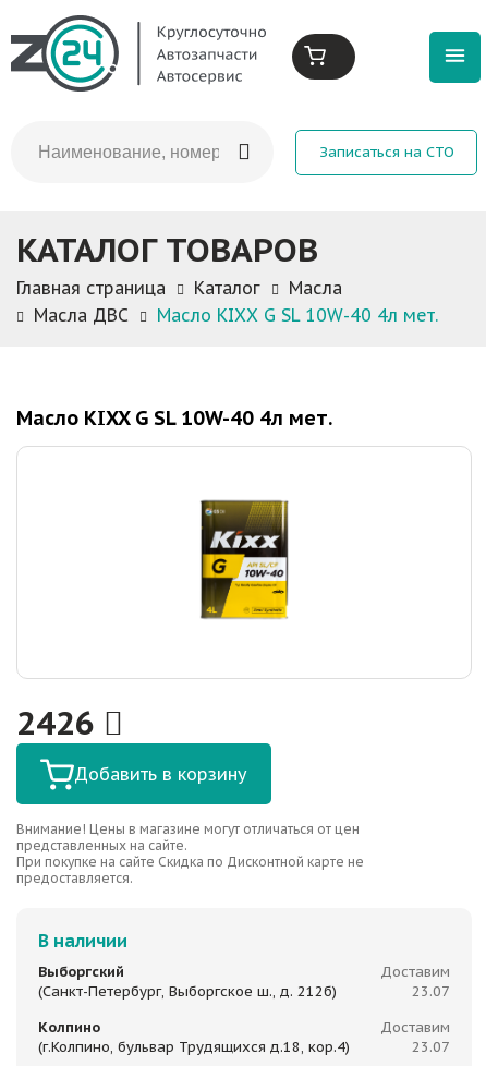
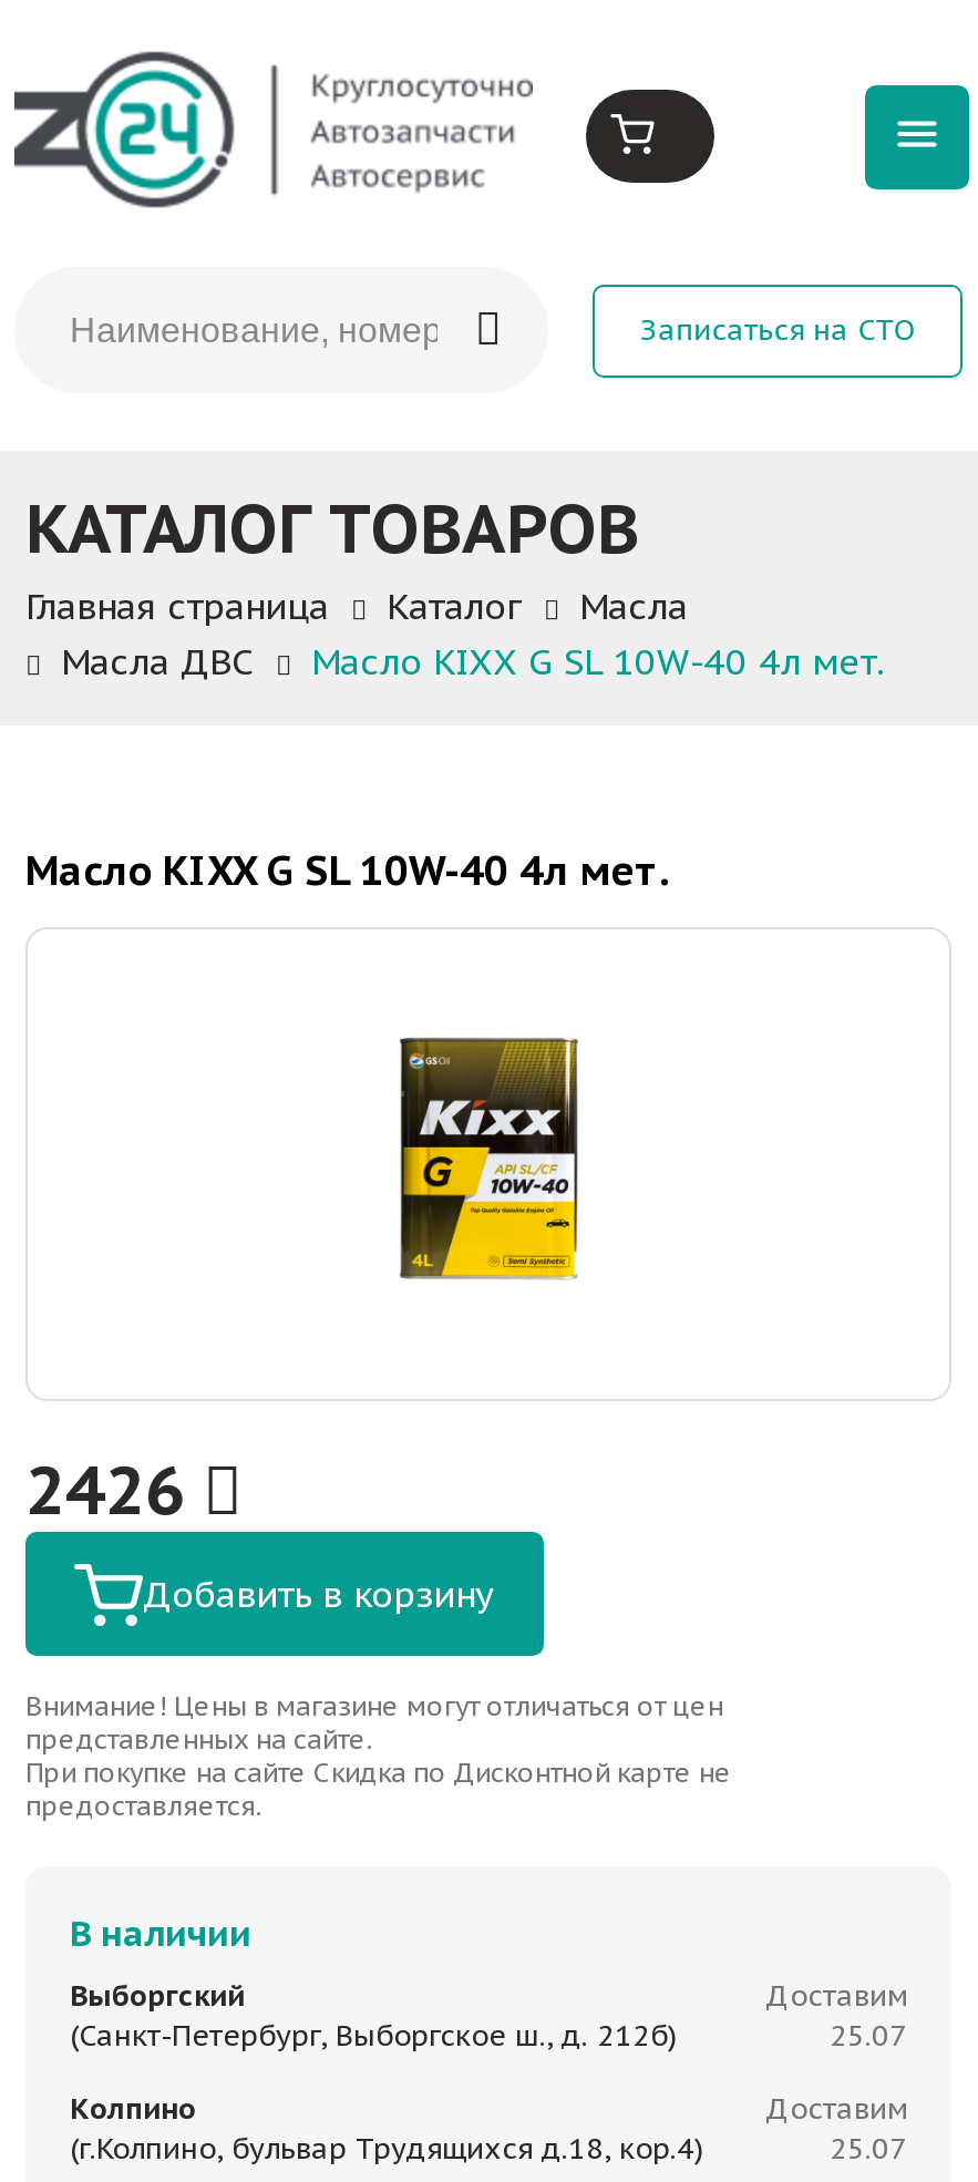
[412,982,450,1001] 23.07 -> [830,2017,907,2055] 25.07
[412,1038,450,1056] 23.07 -> [830,2130,907,2168] 25.07

